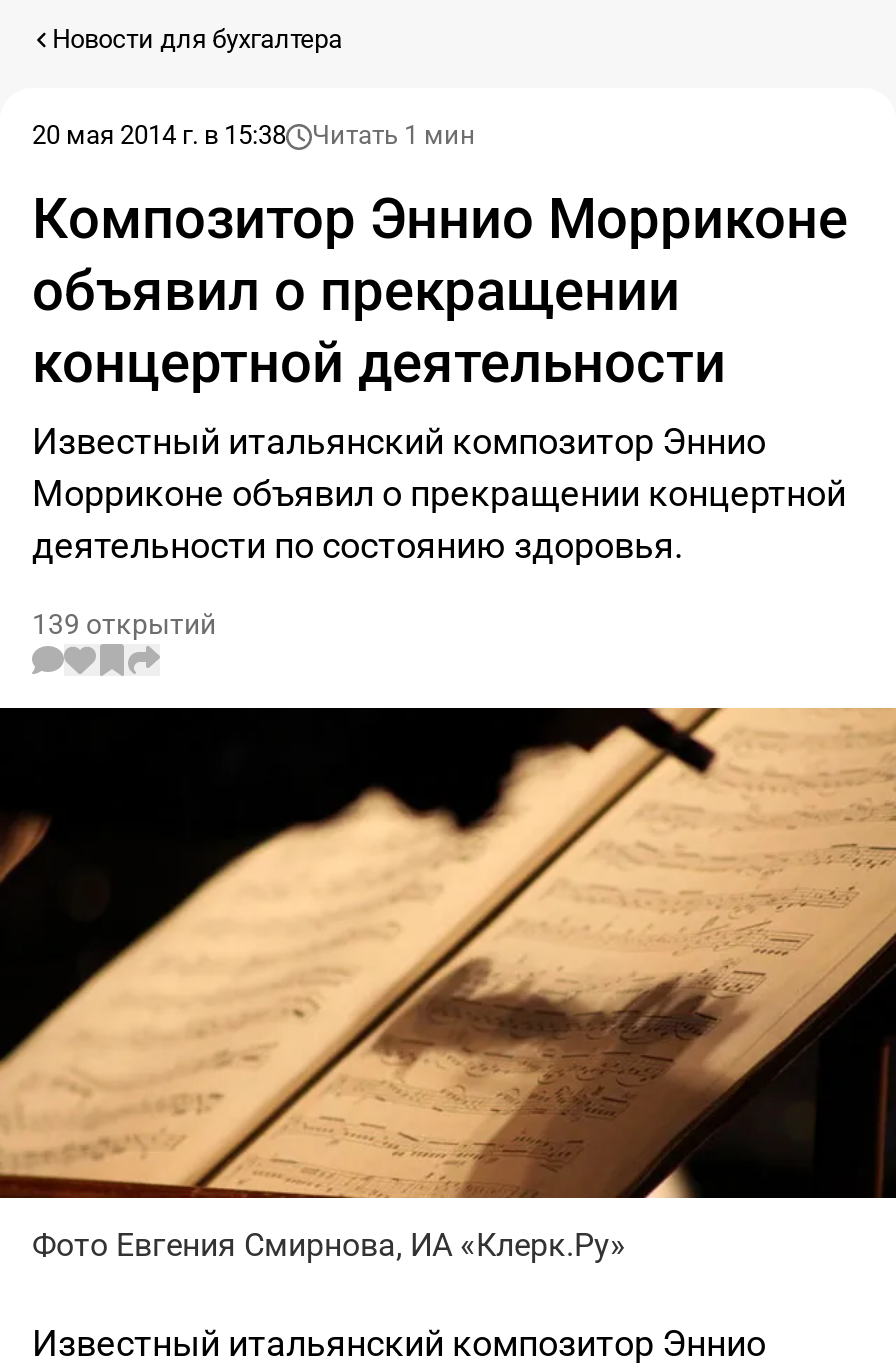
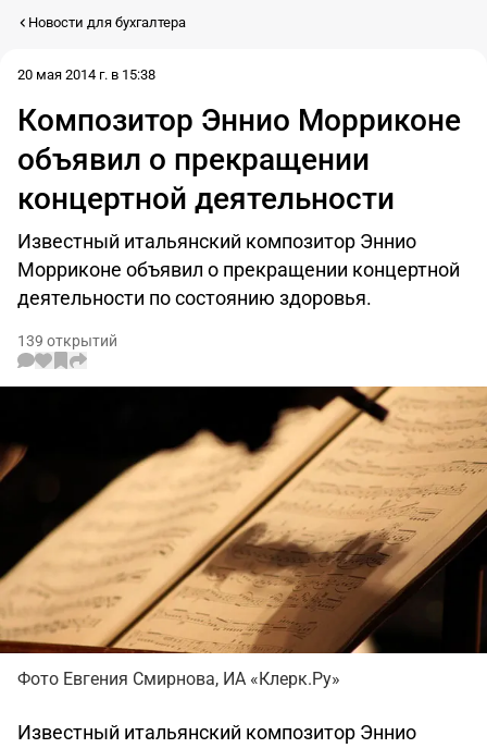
[312,120,476,150] Читать 1 мин -> none

